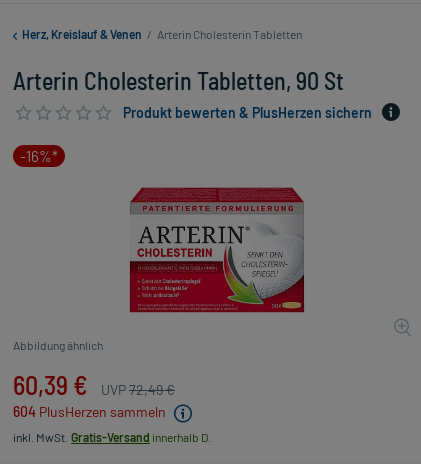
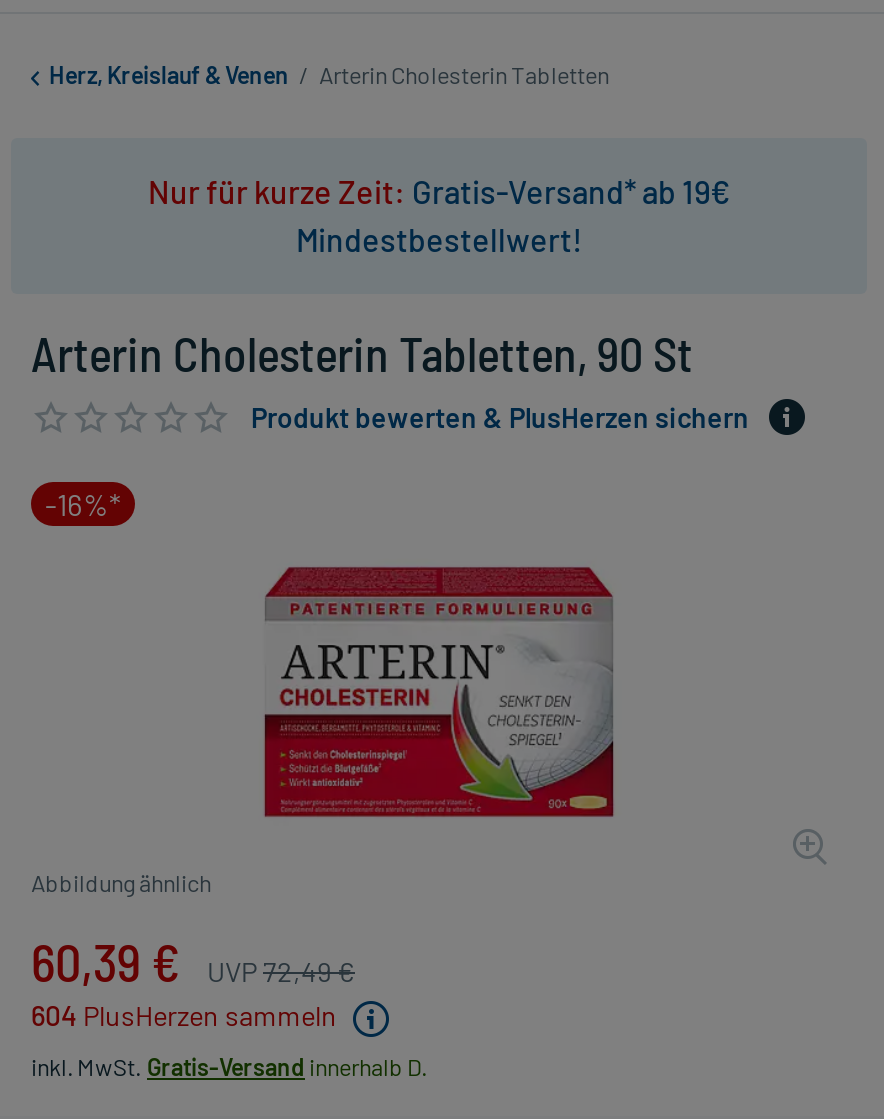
none -> [148,172,730,258] Nur für kurze Zeit: Gratis-Versand* ab 19€ | Mindestbestellwert!

